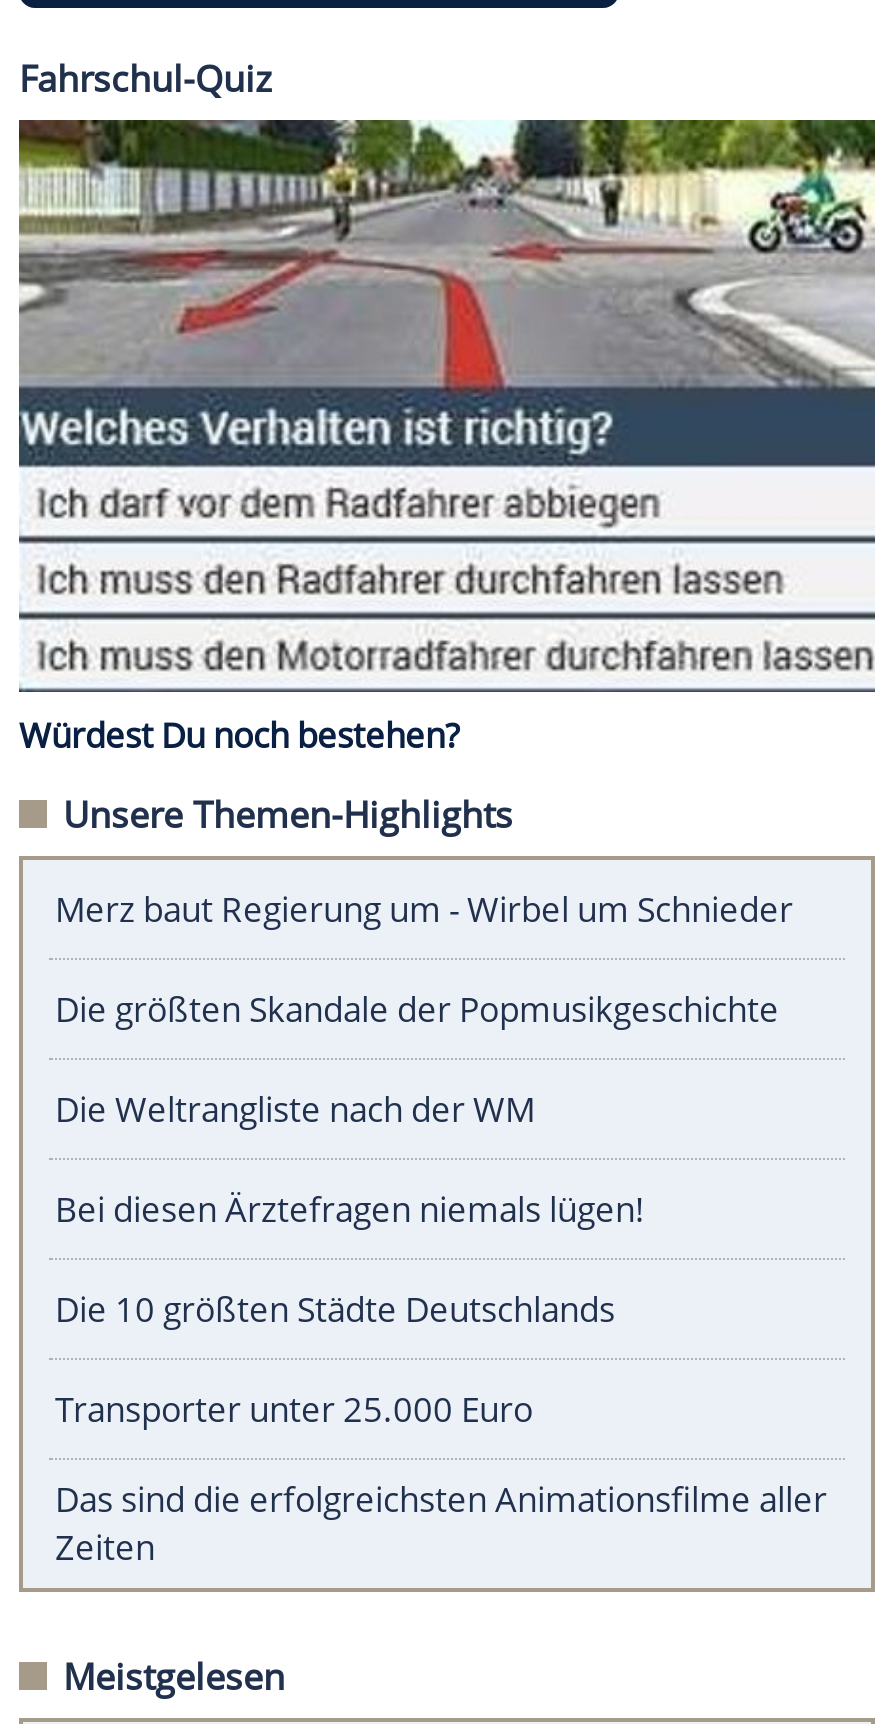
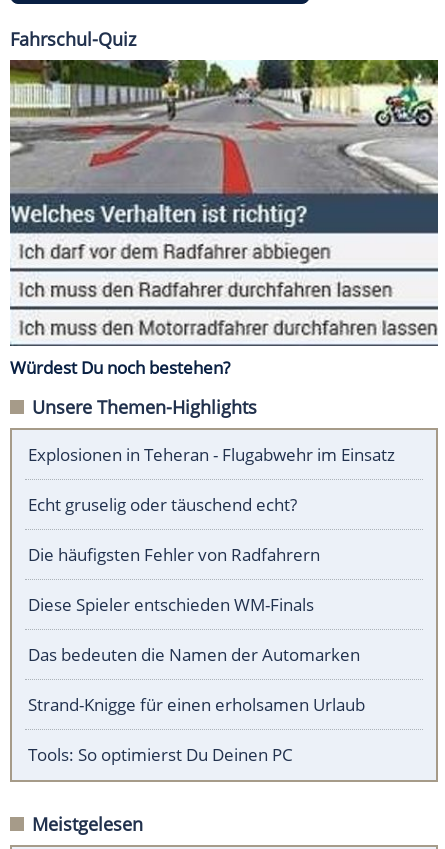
[55,885,793,931] Merz baut Regierung um - Wirbel um Schnieder -> [28,443,395,466] Explosionen in Teheran - Flugabwehr im Einsatz
[55,985,779,1031] Die größten Skandale der Popmusikgeschichte -> [28,493,297,516] Echt gruselig oder täuschend echt?
[55,1085,535,1131] Die Weltrangliste nach der WM -> [28,543,320,566] Die häufigsten Fehler von Radfahrern
[55,1185,645,1231] Bei diesen Ärztefragen niemals lügen! -> [28,593,314,616] Diese Spieler entschieden WM-Finals
[55,1285,615,1331] Die 10 größten Städte Deutschlands -> [28,643,360,666] Das bedeuten die Namen der Automarken
[55,1385,533,1431] Transporter unter 25.000 Euro -> [28,693,365,716] Strand-Knigge für einen erholsamen Urlaub
[55,1475,827,1569] Das sind die erfolgreichsten Animationsfilme aller | Zeiten -> [28,743,293,766] Tools: So optimierst Du Deinen PC

